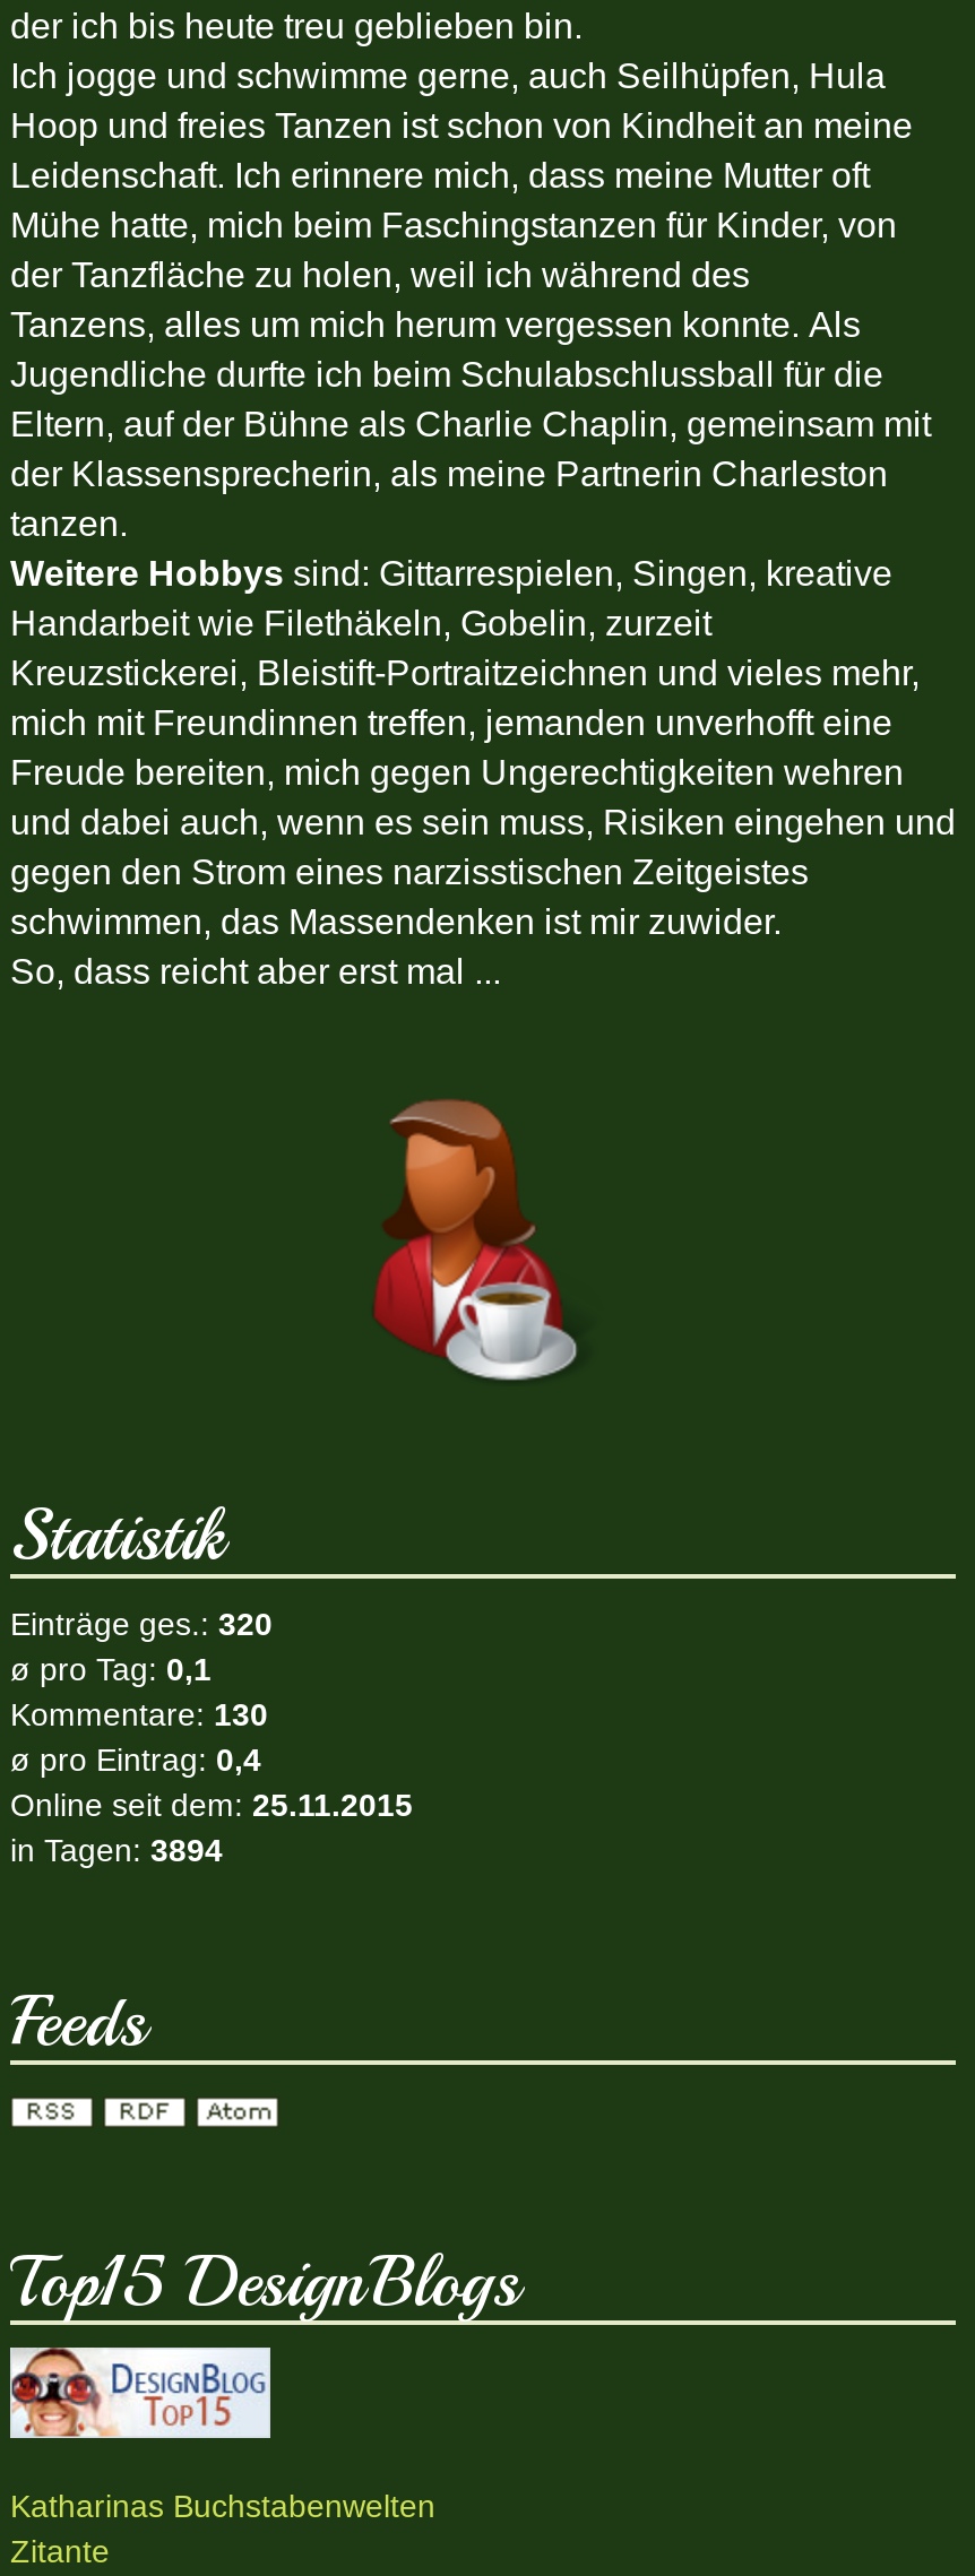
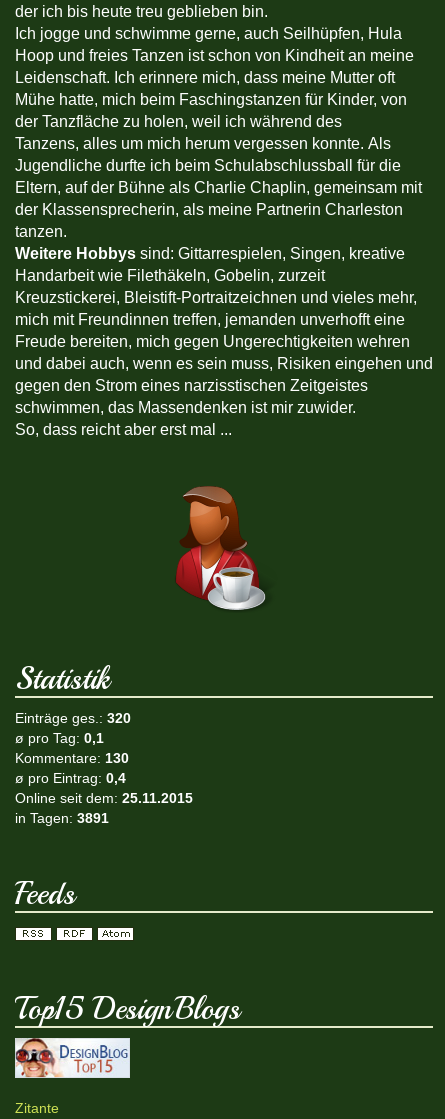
[10,1832,223,1868] in Tagen: 3894 -> [15,810,109,826] in Tagen: 3891
[10,2487,435,2523] Katharinas Buchstabenwelten -> none

